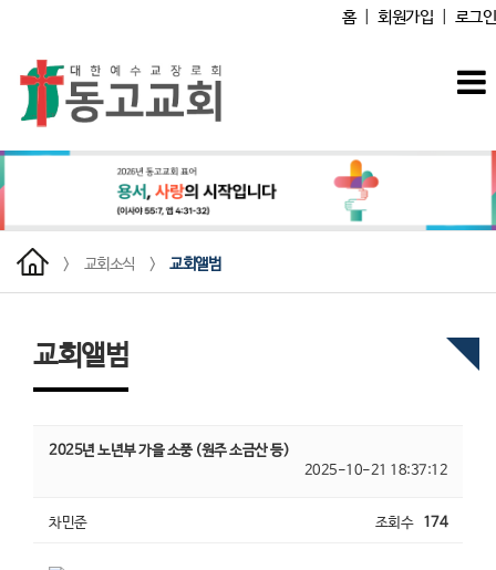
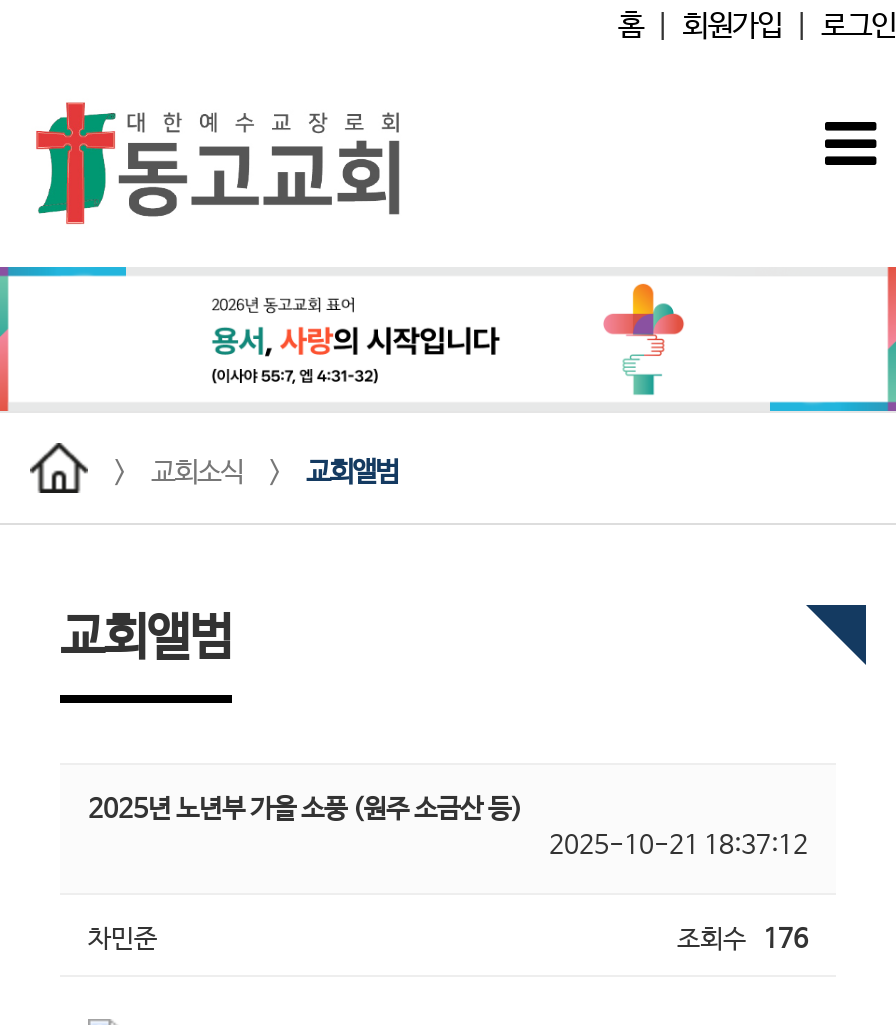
[375,515,447,532] 조회수 174 -> [677,926,808,956] 조회수 176

